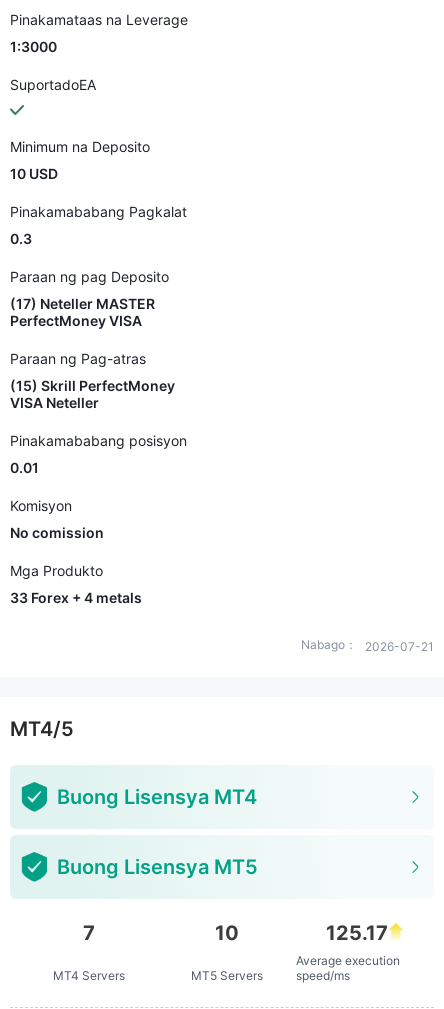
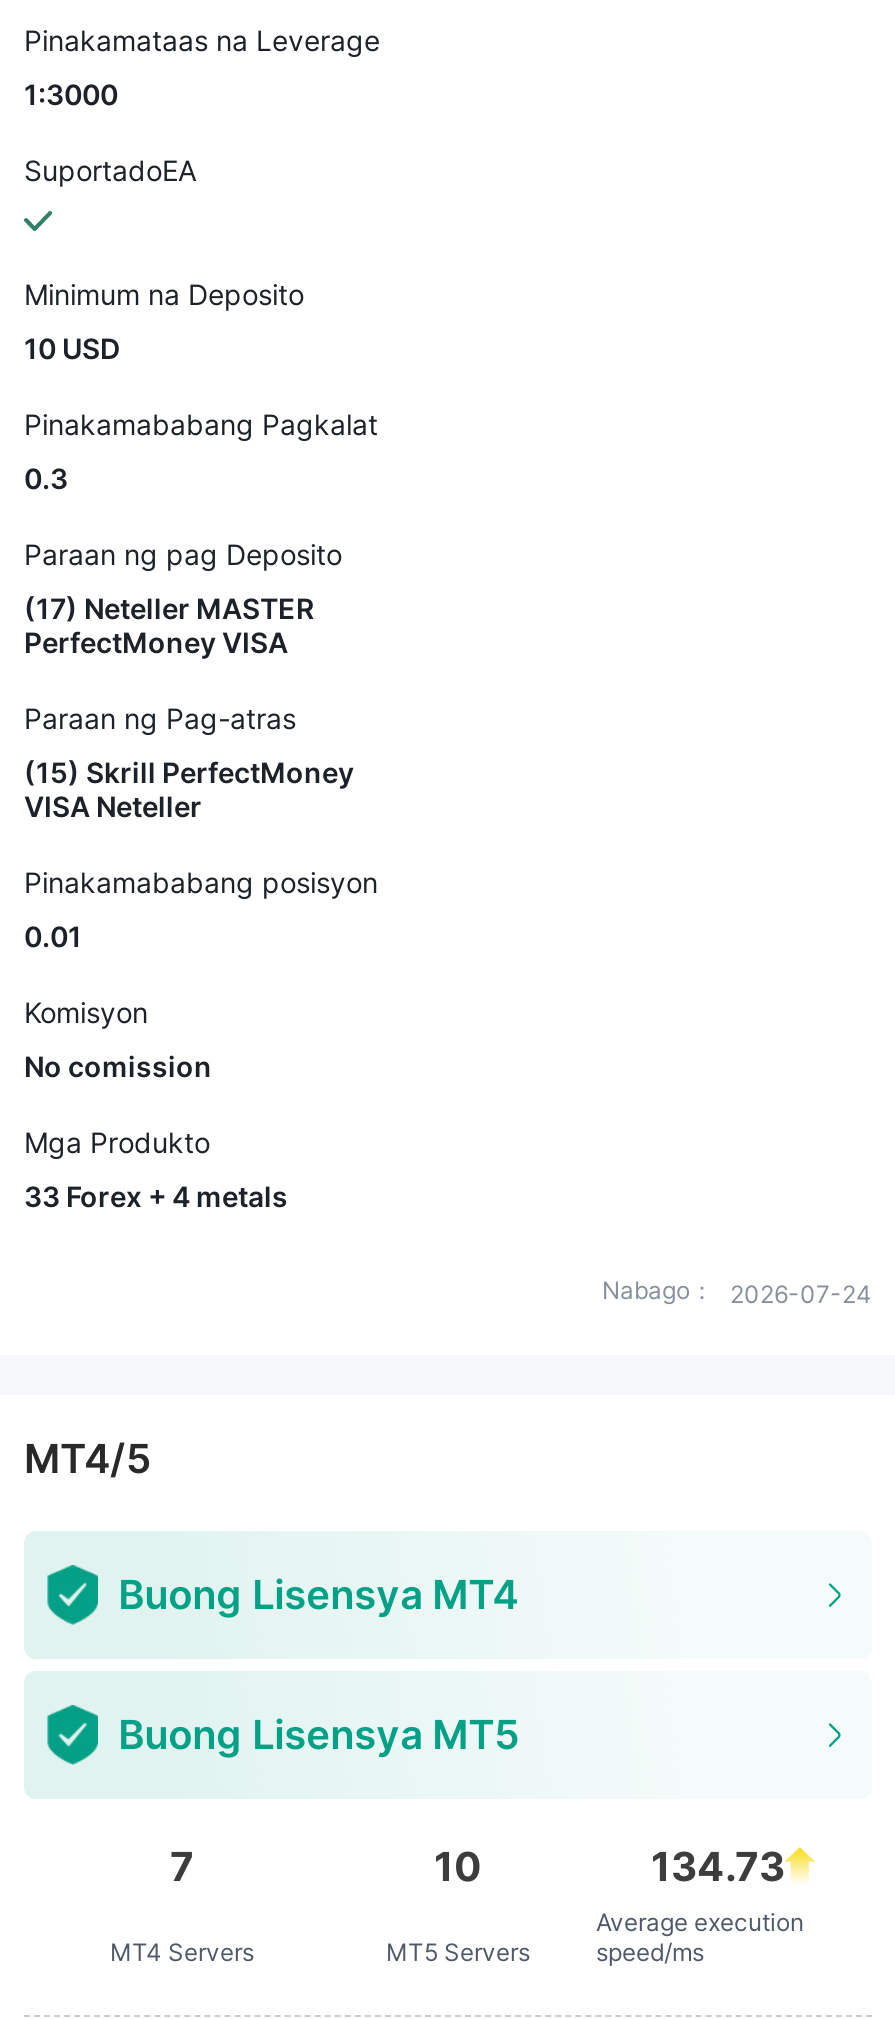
[301,637,434,654] Nabago： 2026-07-21 -> [602,1275,872,1309] Nabago： 2026-07-24
[326,921,388,945] 125.17 -> [651,1843,785,1891] 134.73

